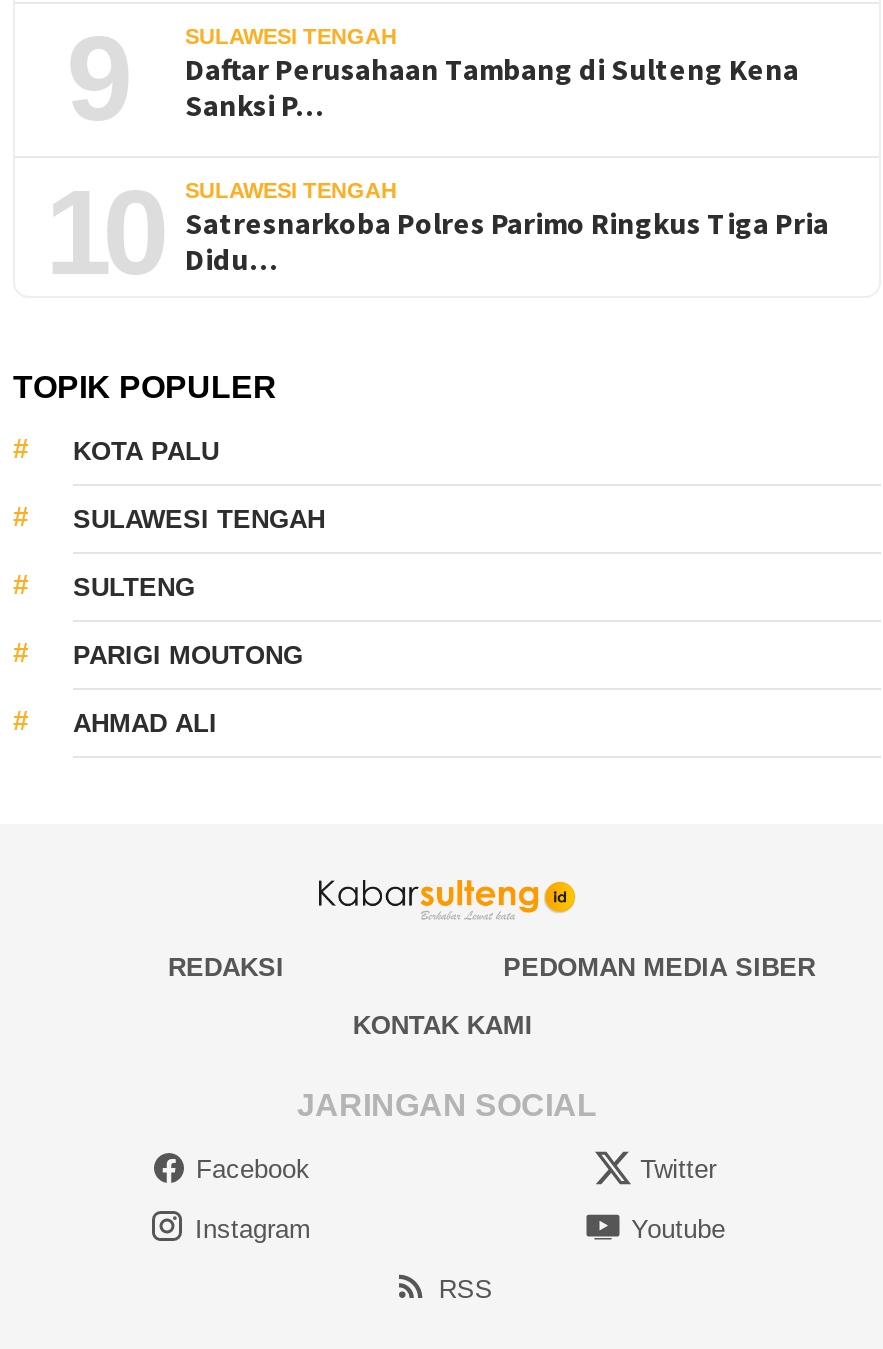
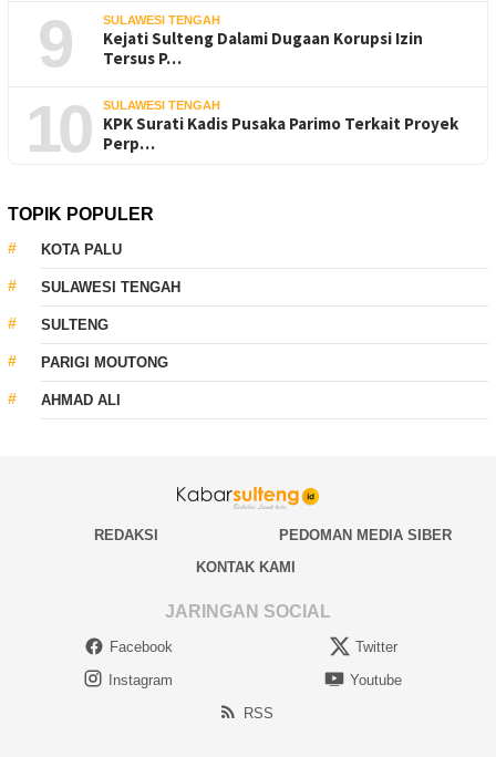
[185,49,799,123] Daftar Perusahaan Tambang di Sulteng Kena | Sanksi P… -> [103,27,423,68] Kejati Sulteng Dalami Dugaan Korupsi Izin | Tersus P…
[185,203,829,277] Satresnarkoba Polres Parimo Ringkus Tiga Pria | Didu… -> [103,112,458,153] KPK Surati Kadis Pusaka Parimo Terkait Proyek | Perp…

